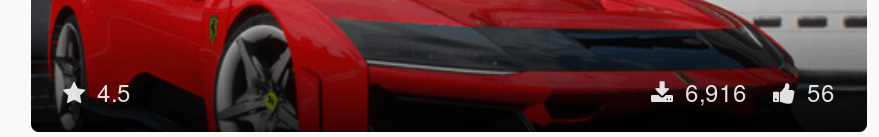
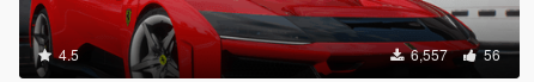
[679,74,835,108] 6,916 56 -> [407,44,500,64] 6,557 56

